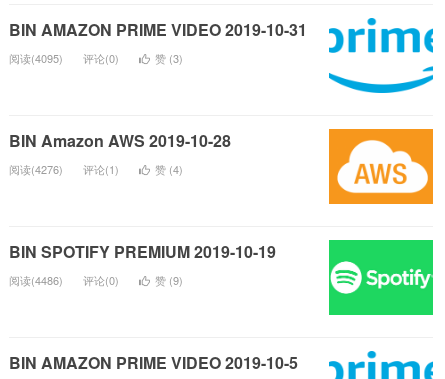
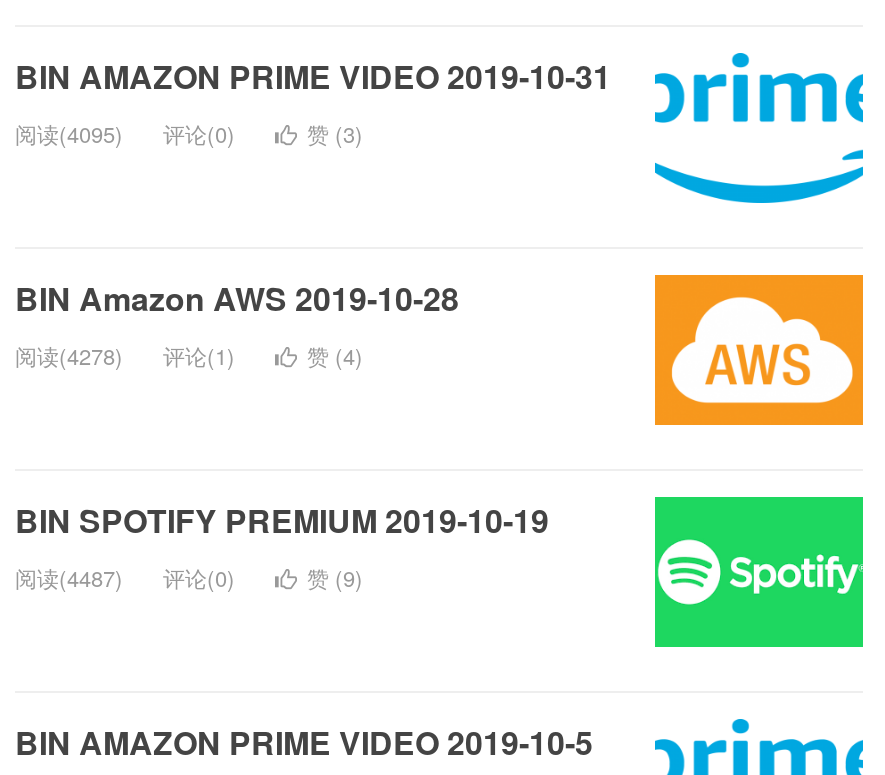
[9,161,119,177] 阅读(4276) 评论(1) -> [15,339,235,371] 阅读(4278) 评论(1)
[9,272,119,288] 阅读(4486) 评论(0) -> [15,561,235,593] 阅读(4487) 评论(0)

